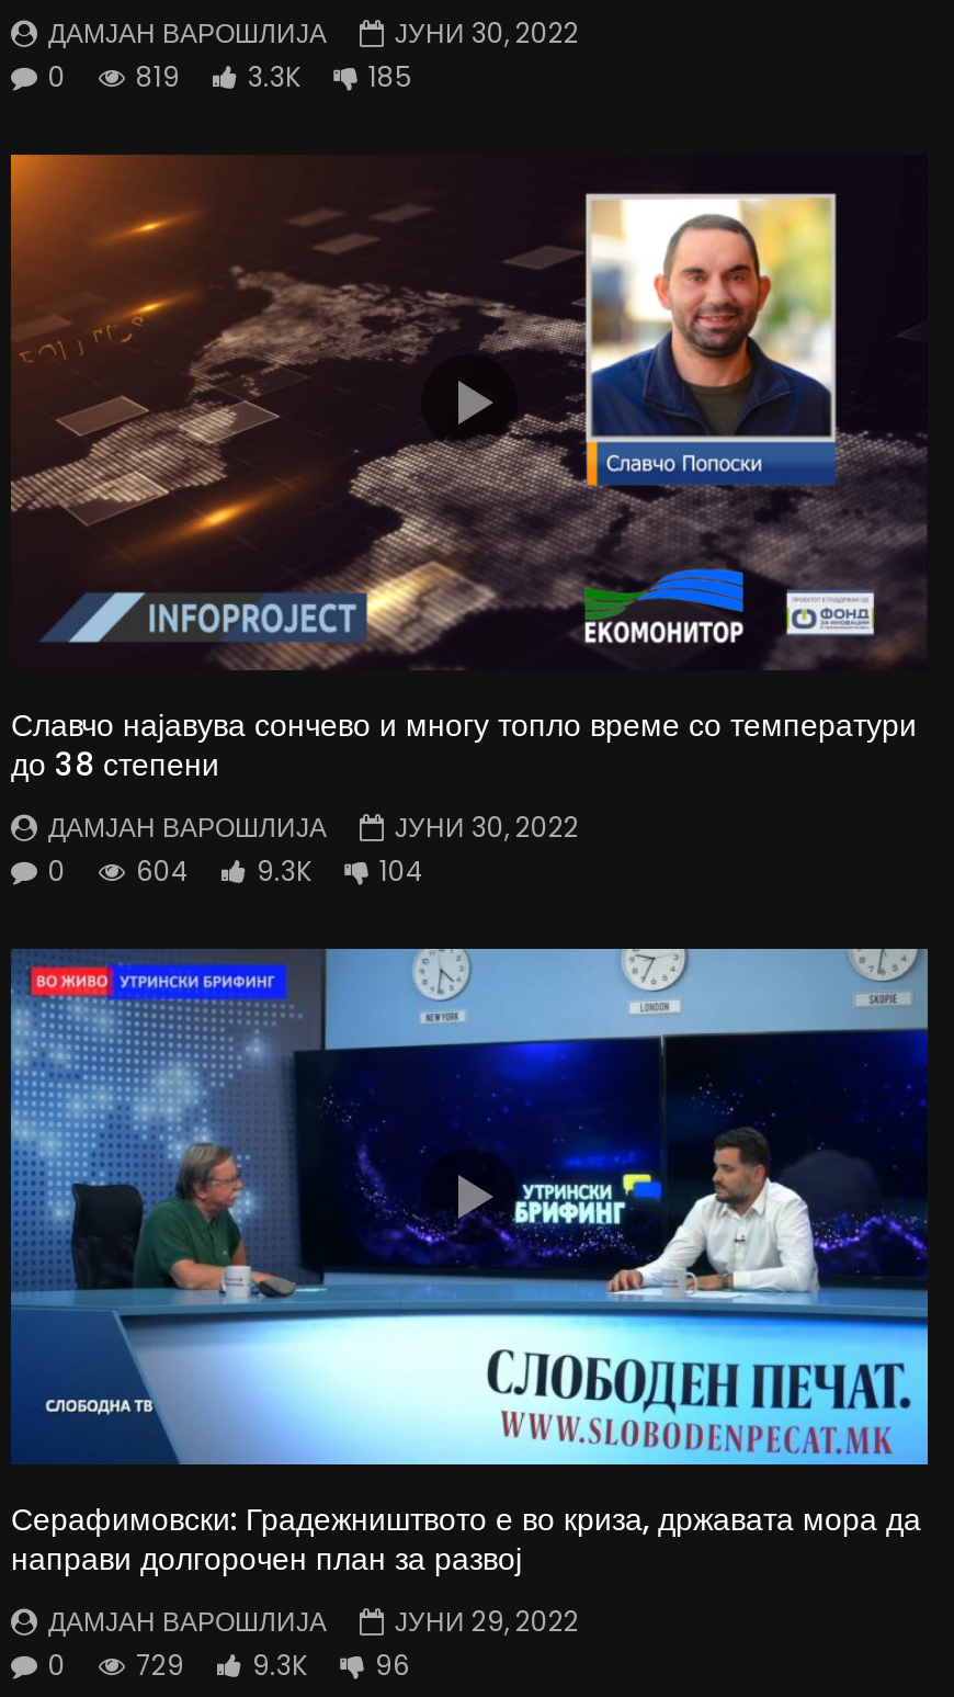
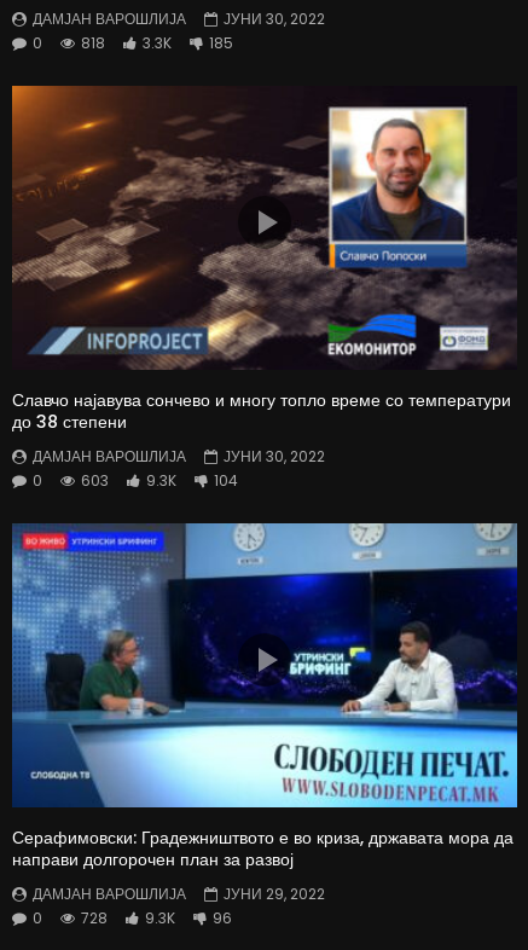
[48,58,412,96] 0 819 3.3K 185 -> [33,33,233,53] 0 818 3.3K 185
[48,853,423,890] 0 604 9.3K 104 -> [33,470,238,491] 0 603 9.3K 104
[48,1647,410,1685] 0 729 9.3K 96 -> [33,908,232,929] 0 728 9.3K 96

